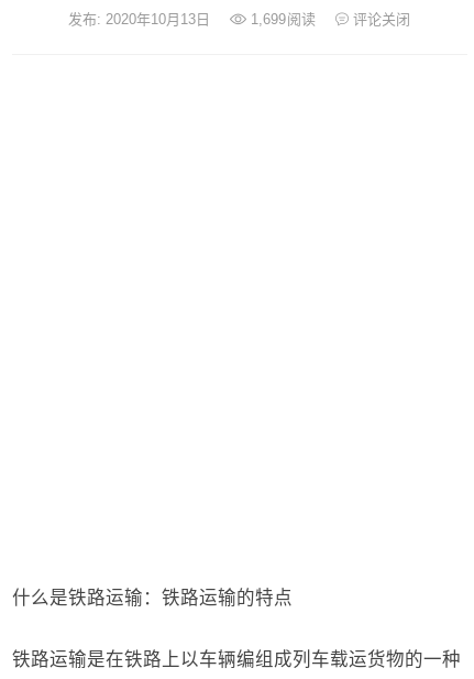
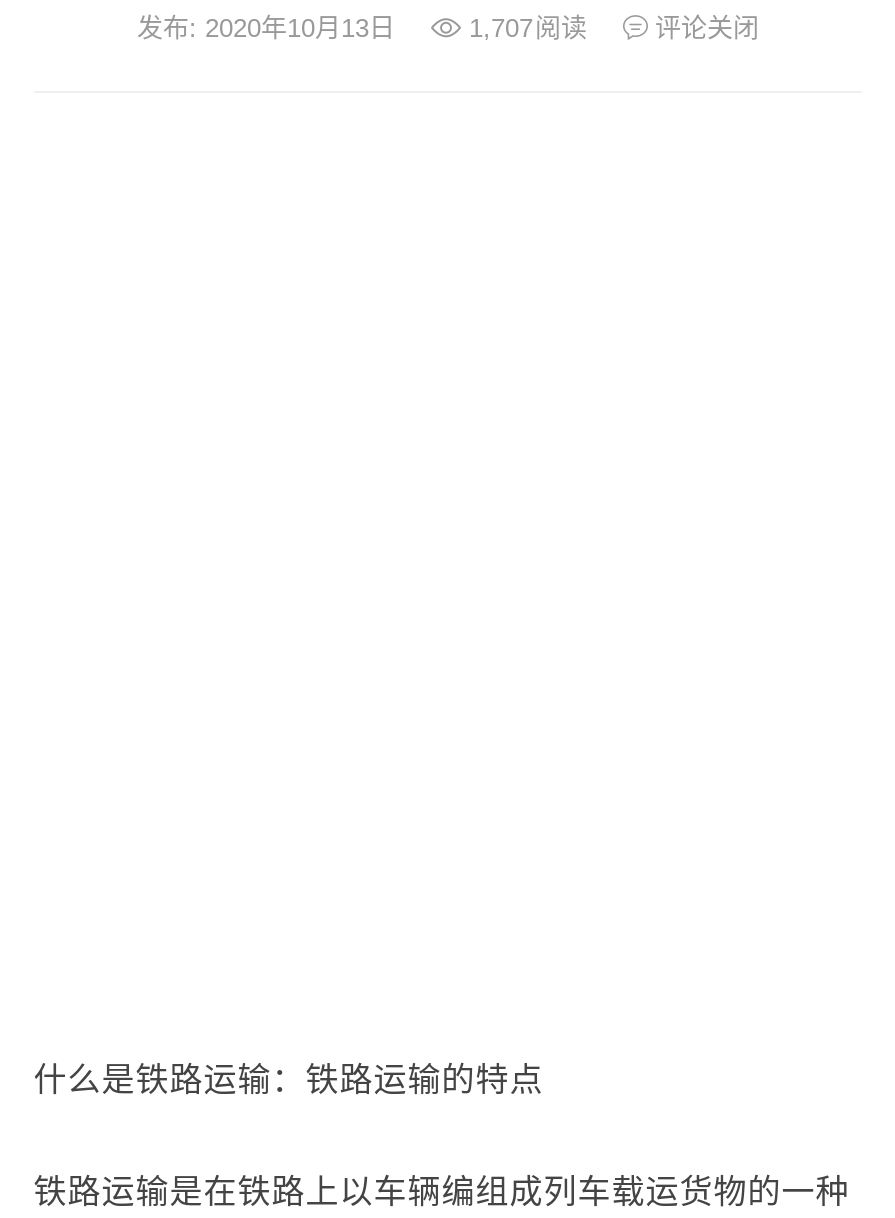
[69,11,411,28] 发布: 2020年10月13日 1,699阅读 评论关闭 -> [137,13,759,43] 发布: 2020年10月13日 1,707阅读 评论关闭

